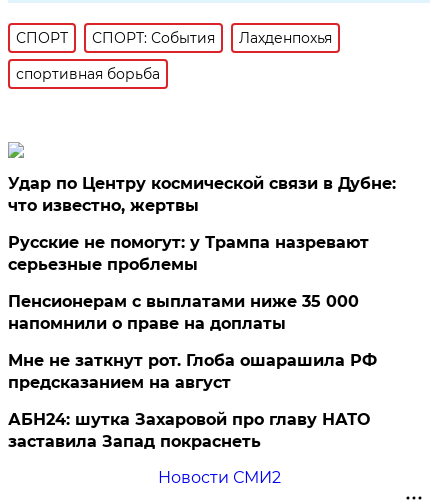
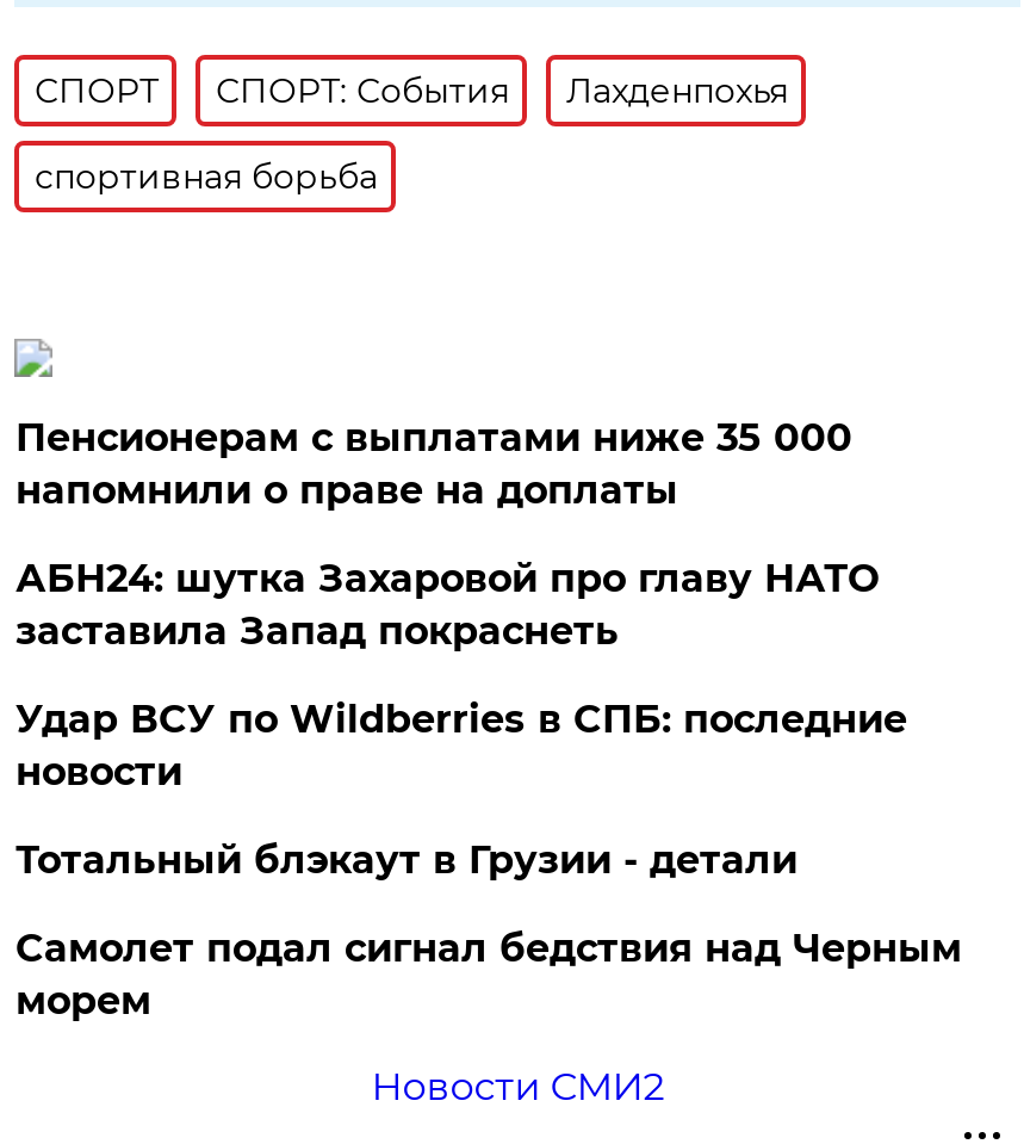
[8,174,396,274] Удар по Центру космической связи в Дубне: | что известно, жертвы | Русские не помогут: у Трампа назревают | серьезные проблемы -> none
moved [8,292,359,333] -> [15,415,852,513]: Пенсионерам с выплатами ниже 35 000 | напомнили о праве на доплаты
[8,351,377,392] Мне не заткнут рот. Глоба ошарашила РФ | предсказанием на август -> none
moved [8,410,370,451] -> [15,556,878,653]: АБН24: шутка Захаровой про главу НАТО | заставила Запад покраснеть
none -> [15,696,962,1023] Удар ВСУ по Wildberries в СПБ: последние | новости | Тотальный блэкаут в Грузии - детали | Самолет подал сигнал бедствия над Черным | морем

